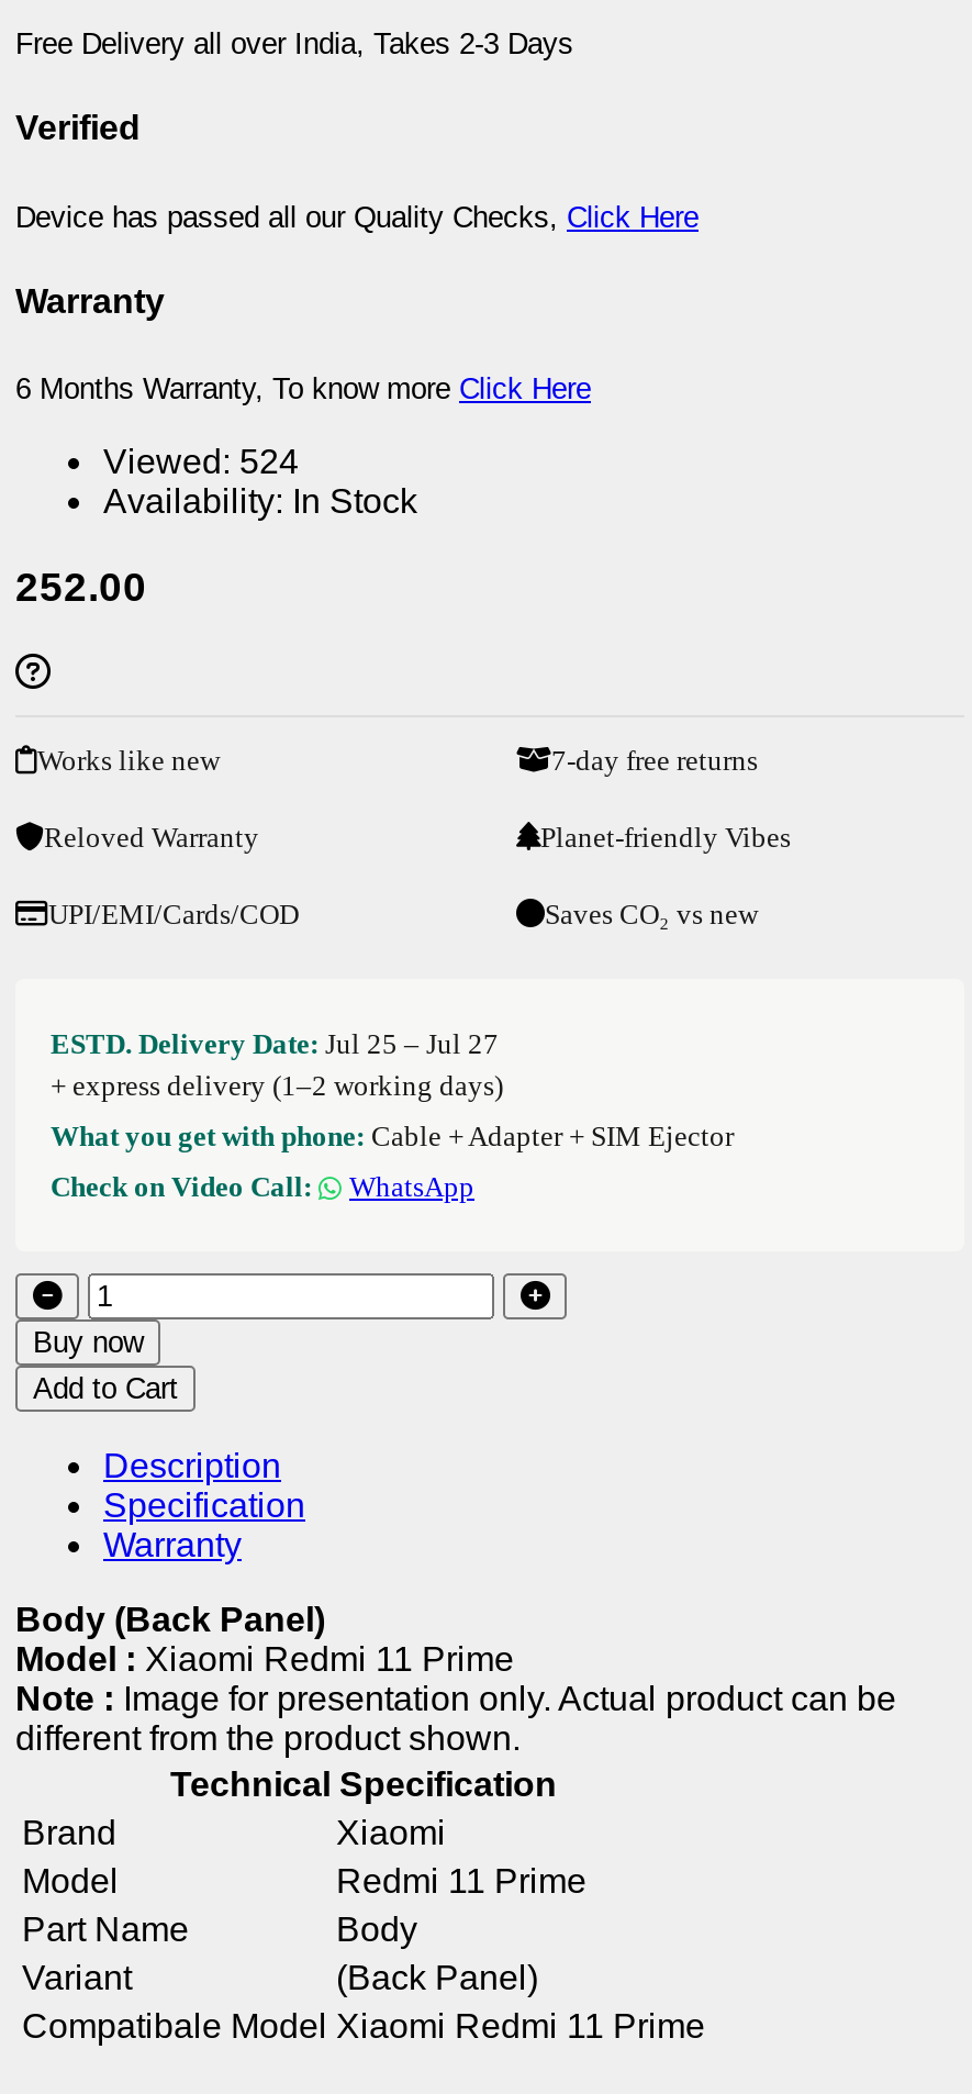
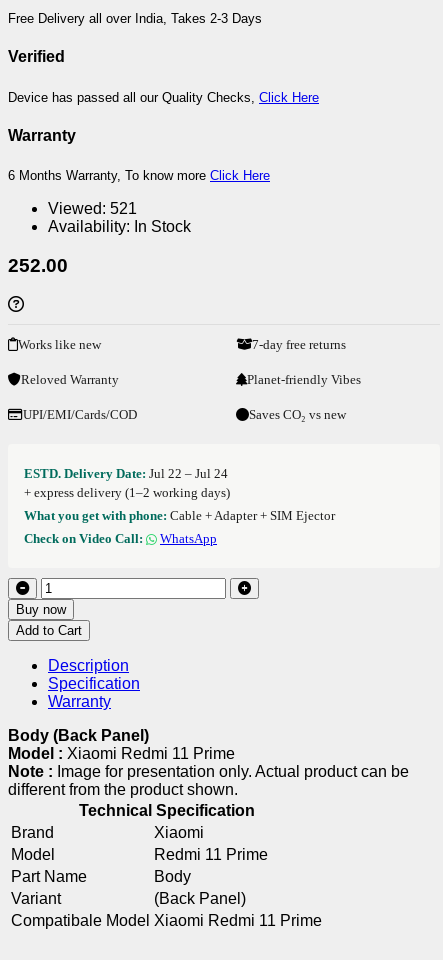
[103,443,299,481] Viewed: 524 -> [48,200,137,217] Viewed: 521
[51,1026,499,1059] ESTD. Delivery Date: Jul 25 – Jul 27 -> [24,466,228,481] ESTD. Delivery Date: Jul 22 – Jul 24

